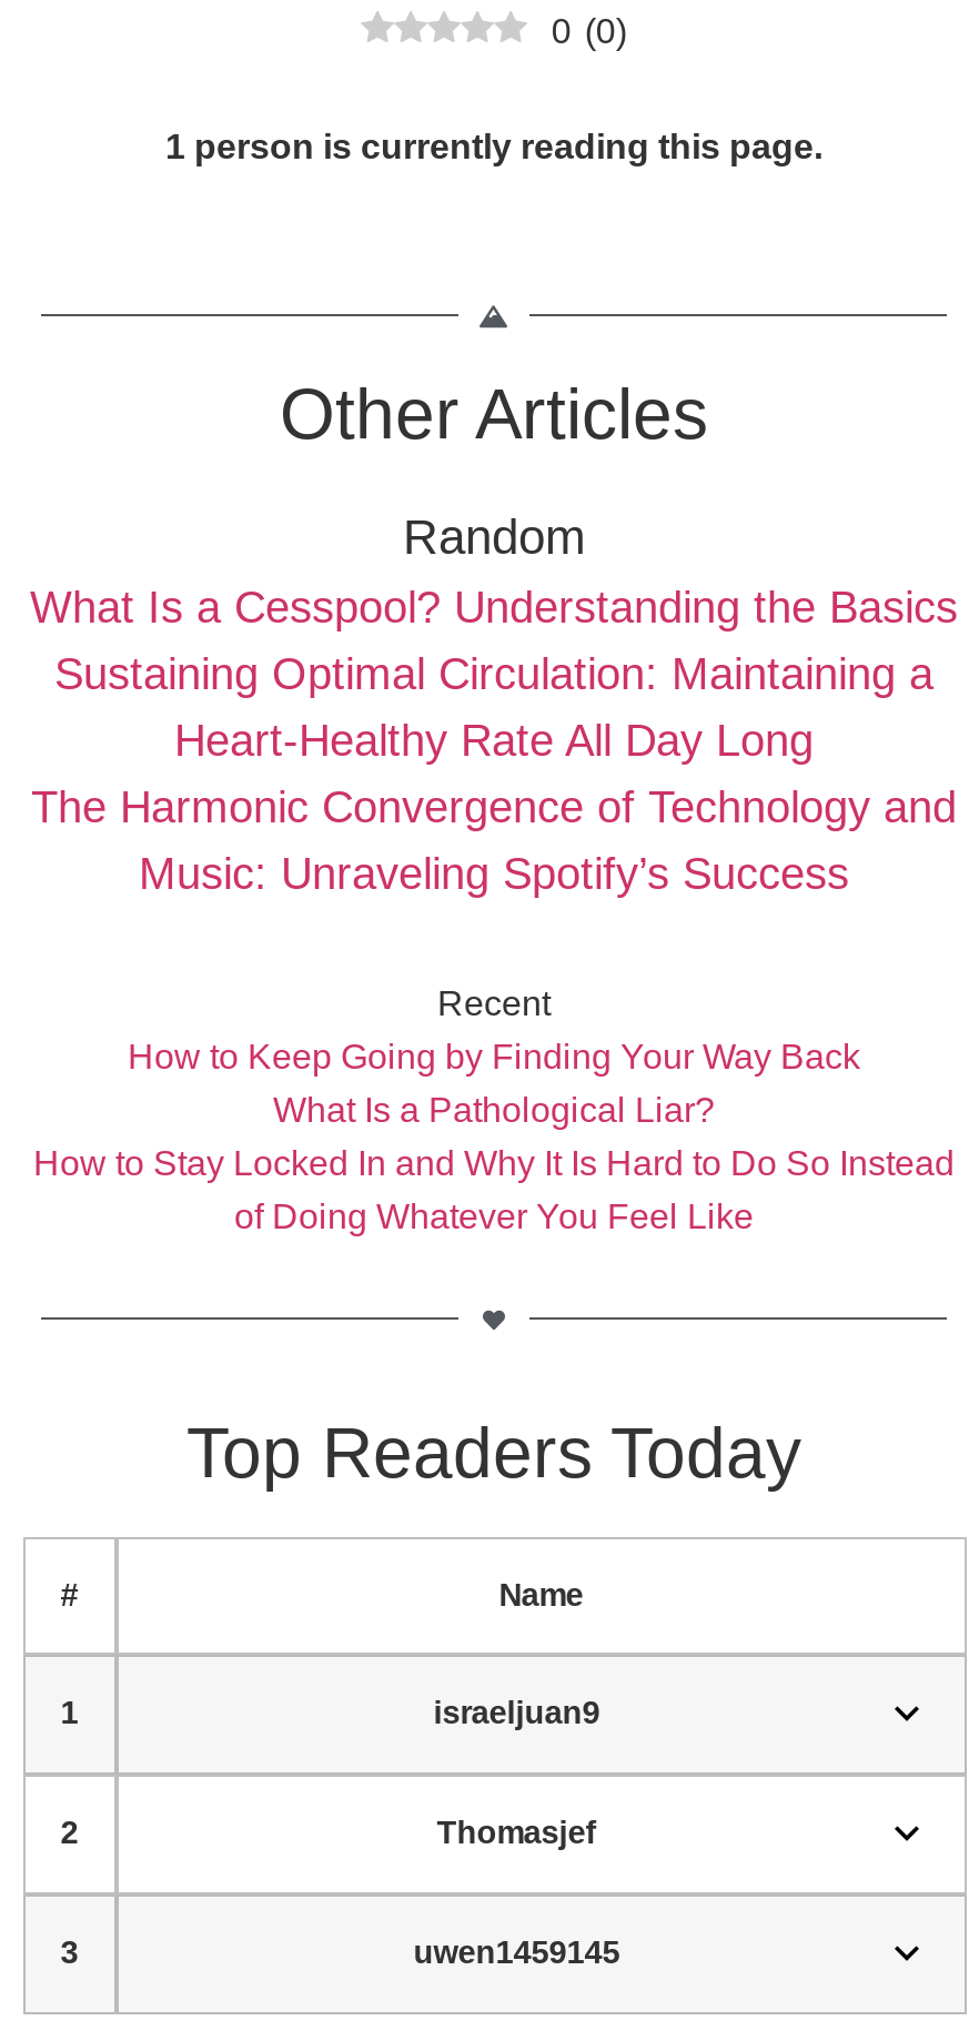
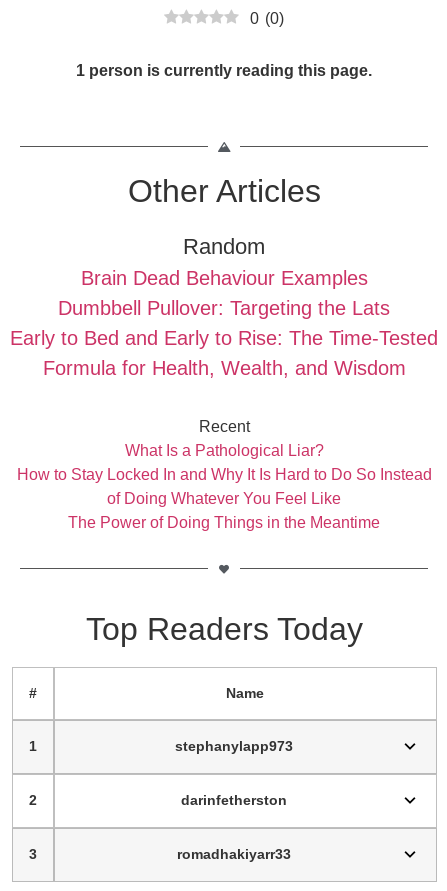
[30,582,958,897] What Is a Cesspool? Understanding the Basics | Sustaining Optimal Circulation: Maintaining a | Heart-Healthy Rate All Day Long | The Harmonic Convergence of Technology and | Music: Unraveling Spotify’s Success -> [10,267,438,379] Brain Dead Behaviour Examples | Dumbbell Pullover: Targeting the Lats | Early to Bed and Early to Rise: The Time-Tested | Formula for Health, Wealth, and Wisdom
[128,1037,860,1075] How to Keep Going by Finding Your Way Back -> none
moved [33,1090,955,1234] -> [16,442,431,507]: What Is a Pathological Liar? | How to Stay Locked In and Why It Is Hard to Do So Instead | of Doing Whatever You Feel Like
none -> [68,514,380,531] The Power of Doing Things in the Meantime
[434,1694,600,1729] israeljuan9 -> [175,738,293,754] stephanylapp973
[437,1814,596,1849] Thomasjef -> [181,792,287,808] darinfetherston
[414,1934,620,1969] uwen1459145 -> [177,846,291,862] romadhakiyarr33

